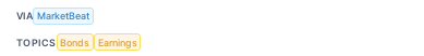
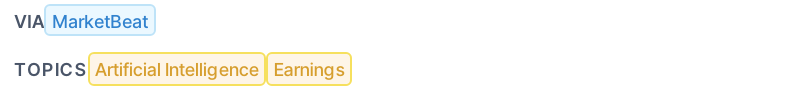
[16,36,90,48] TOPICS Bonds -> [14,58,259,80] TOPICS Artificial Intelligence

